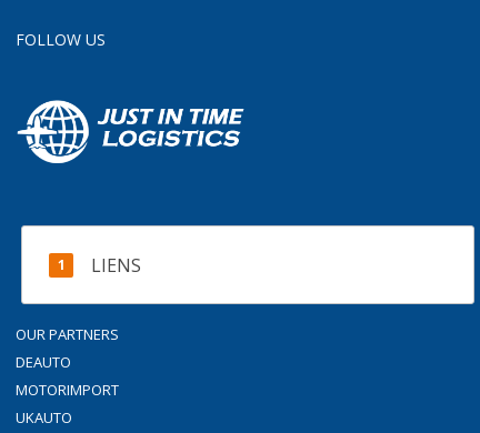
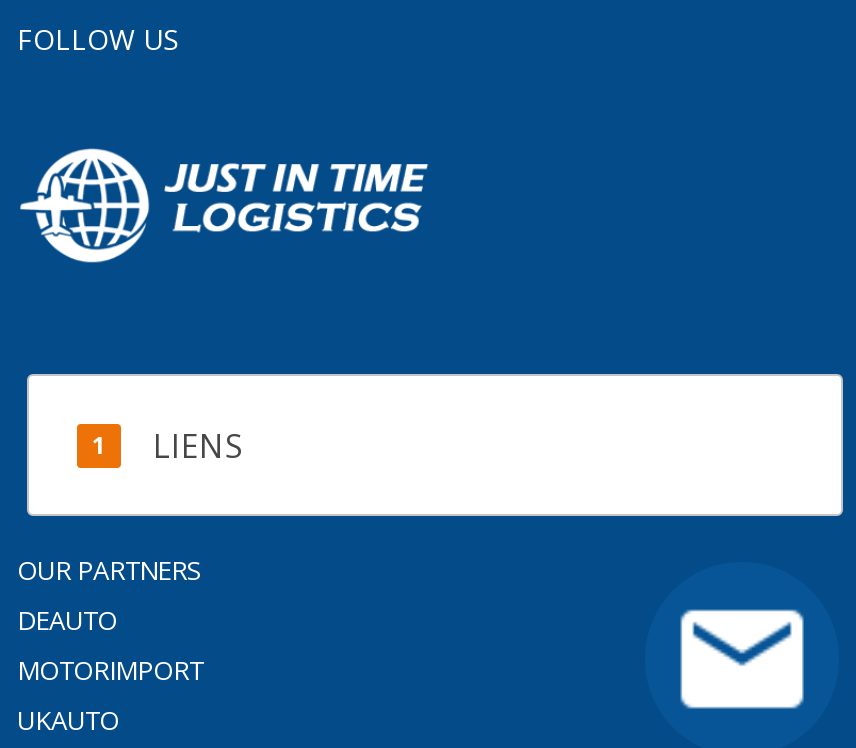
none -> [679,608,805,710] [image]

